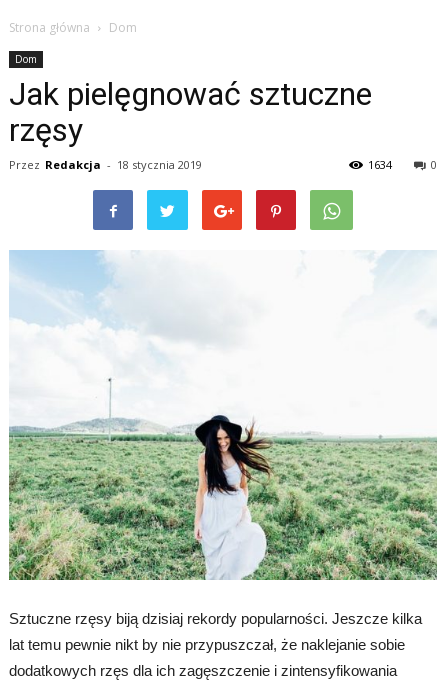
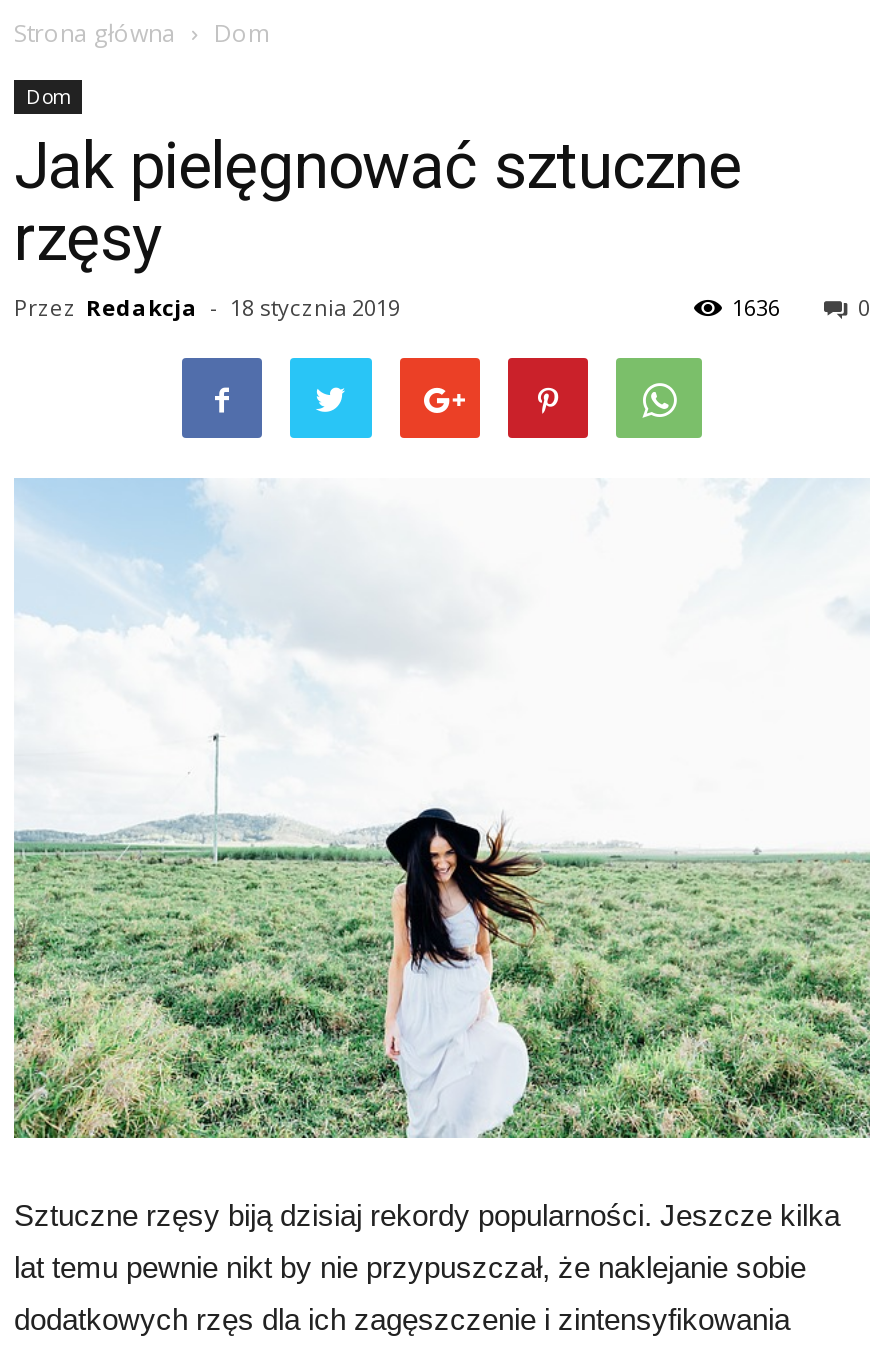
[368,157,392,172] 1634 -> [732,292,780,322] 1636

